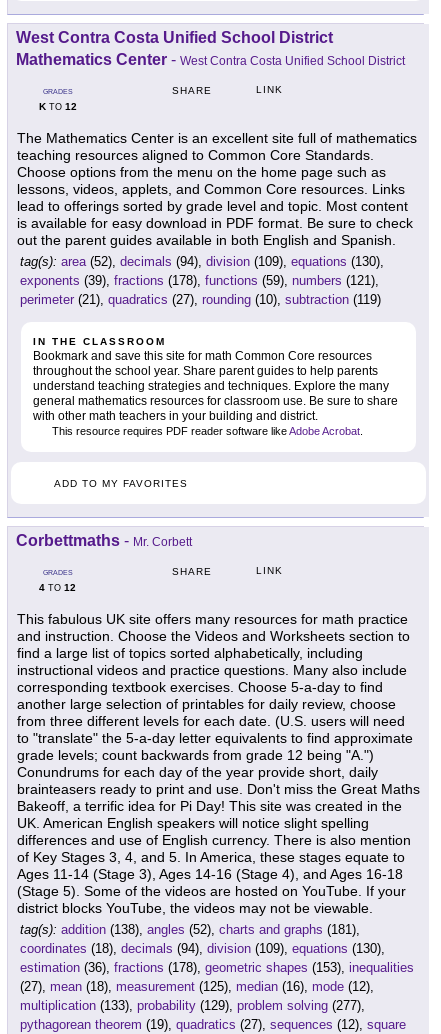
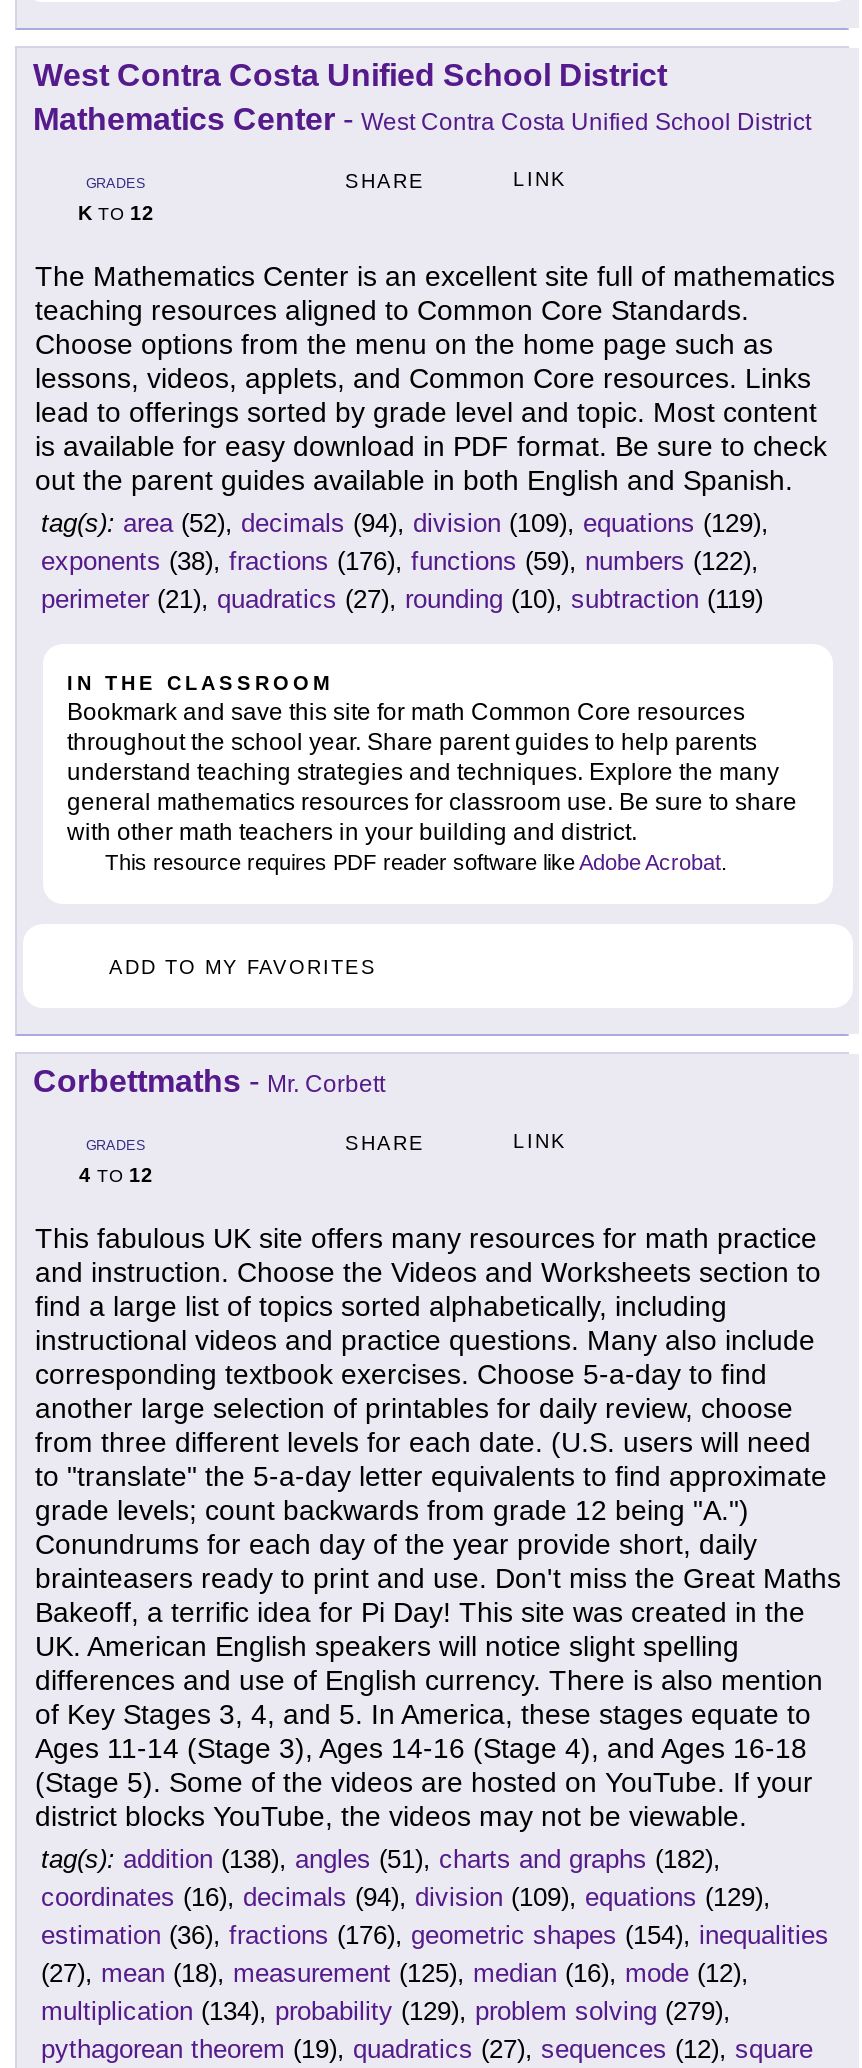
[20,254,384,269] tag(s): area (52), decimals (94), division (109), equations (130), -> [41,507,769,537] tag(s): area (52), decimals (94), division (109), equations (129),
[20,273,379,288] exponents (39), fractions (178), functions (59), numbers (121), -> [41,545,759,575] exponents (38), fractions (176), functions (59), numbers (122),
[20,922,360,937] tag(s): addition (138), angles (52), charts and graphs (181), -> [41,1843,721,1873] tag(s): addition (138), angles (51), charts and graphs (182),
[20,941,385,956] coordinates (18), decimals (94), division (109), equations (130), -> [41,1881,771,1911] coordinates (16), decimals (94), division (109), equations (129),
[20,960,414,975] estimation (36), fractions (178), geometric shapes (153), inequalities -> [41,1919,829,1949] estimation (36), fractions (176), geometric shapes (154), inequalities
[20,998,365,1013] multiplication (133), probability (129), problem solving (277), -> [41,1995,731,2025] multiplication (134), probability (129), problem solving (279),

